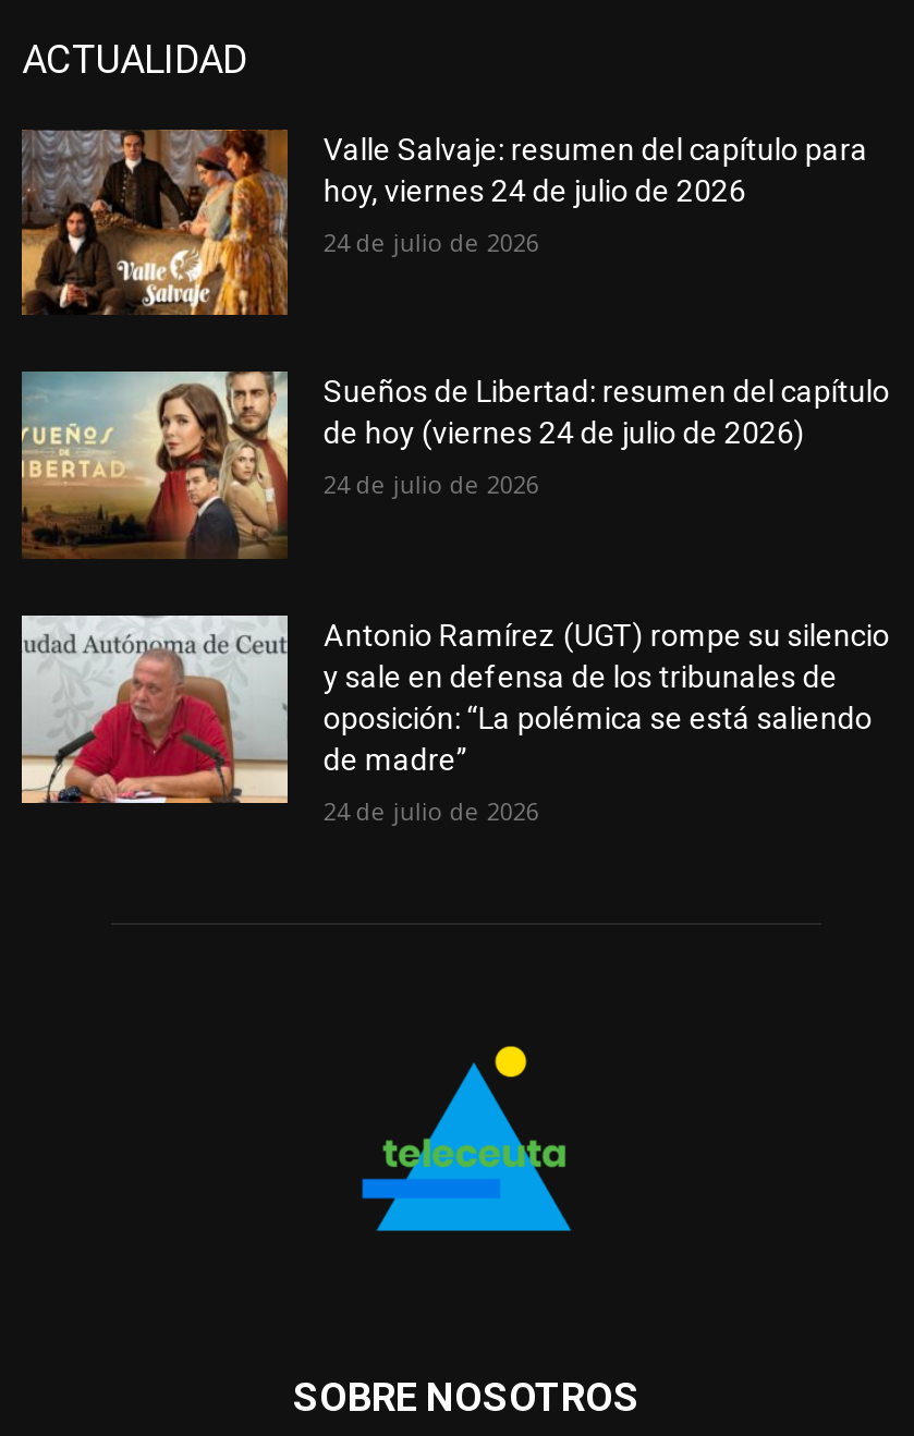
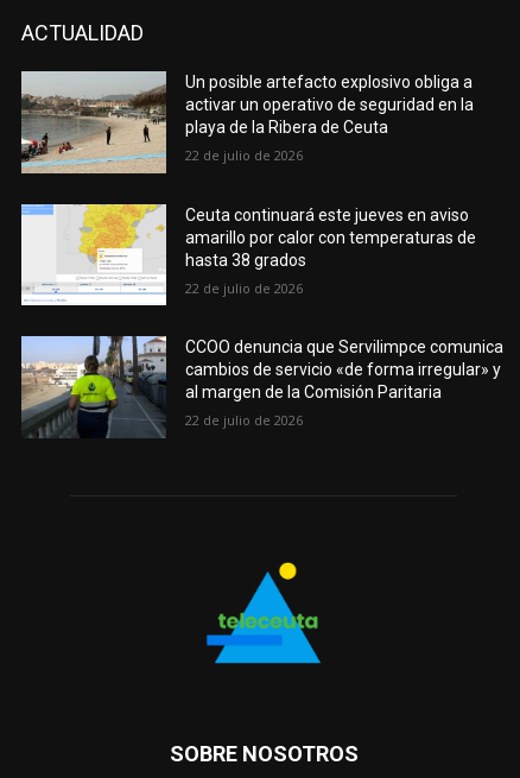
[20,129,868,316] [image] | Valle Salvaje: resumen del capítulo para | hoy, viernes 24 de julio de 2026 -> [20,70,474,175] [image] | Un posible artefacto explosivo obliga a | activar un operativo de seguridad en la | playa de la Ribera de Ceuta
[323,224,539,257] 24 de julio de 2026 -> [186,146,303,164] 22 de julio de 2026
[20,368,890,558] [image] | Sueños de Libertad: resumen del capítulo | de hoy (viernes 24 de julio de 2026) -> [20,203,477,306] [image] | Ceuta continuará este jueves en aviso | amarillo por calor con temperaturas de | hasta 38 grados
[323,468,539,500] 24 de julio de 2026 -> [186,279,303,296] 22 de julio de 2026
[20,612,890,806] [image] | Antonio Ramírez (UGT) rompe su silencio | y sale en defensa de los tribunales de | oposición: “La polémica se está saliendo | de madre” -> [21,335,504,438] [image] | CCOO denuncia que Servilimpce comunica | cambios de servicio «de forma irregular» y | al margen de la Comisión Paritaria
[323,794,539,827] 24 de julio de 2026 -> [186,411,303,429] 22 de julio de 2026

